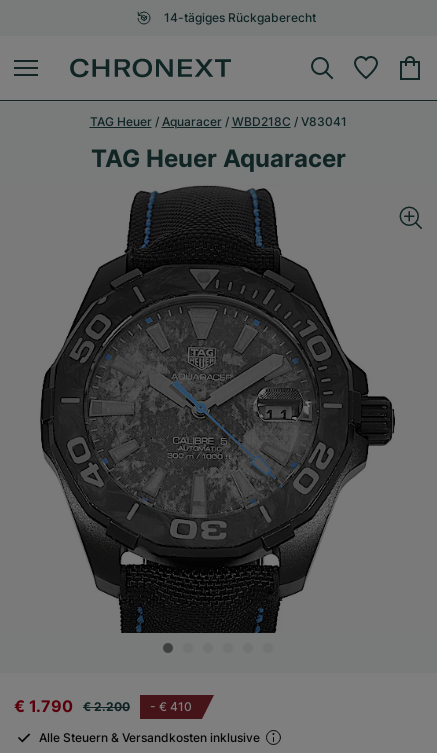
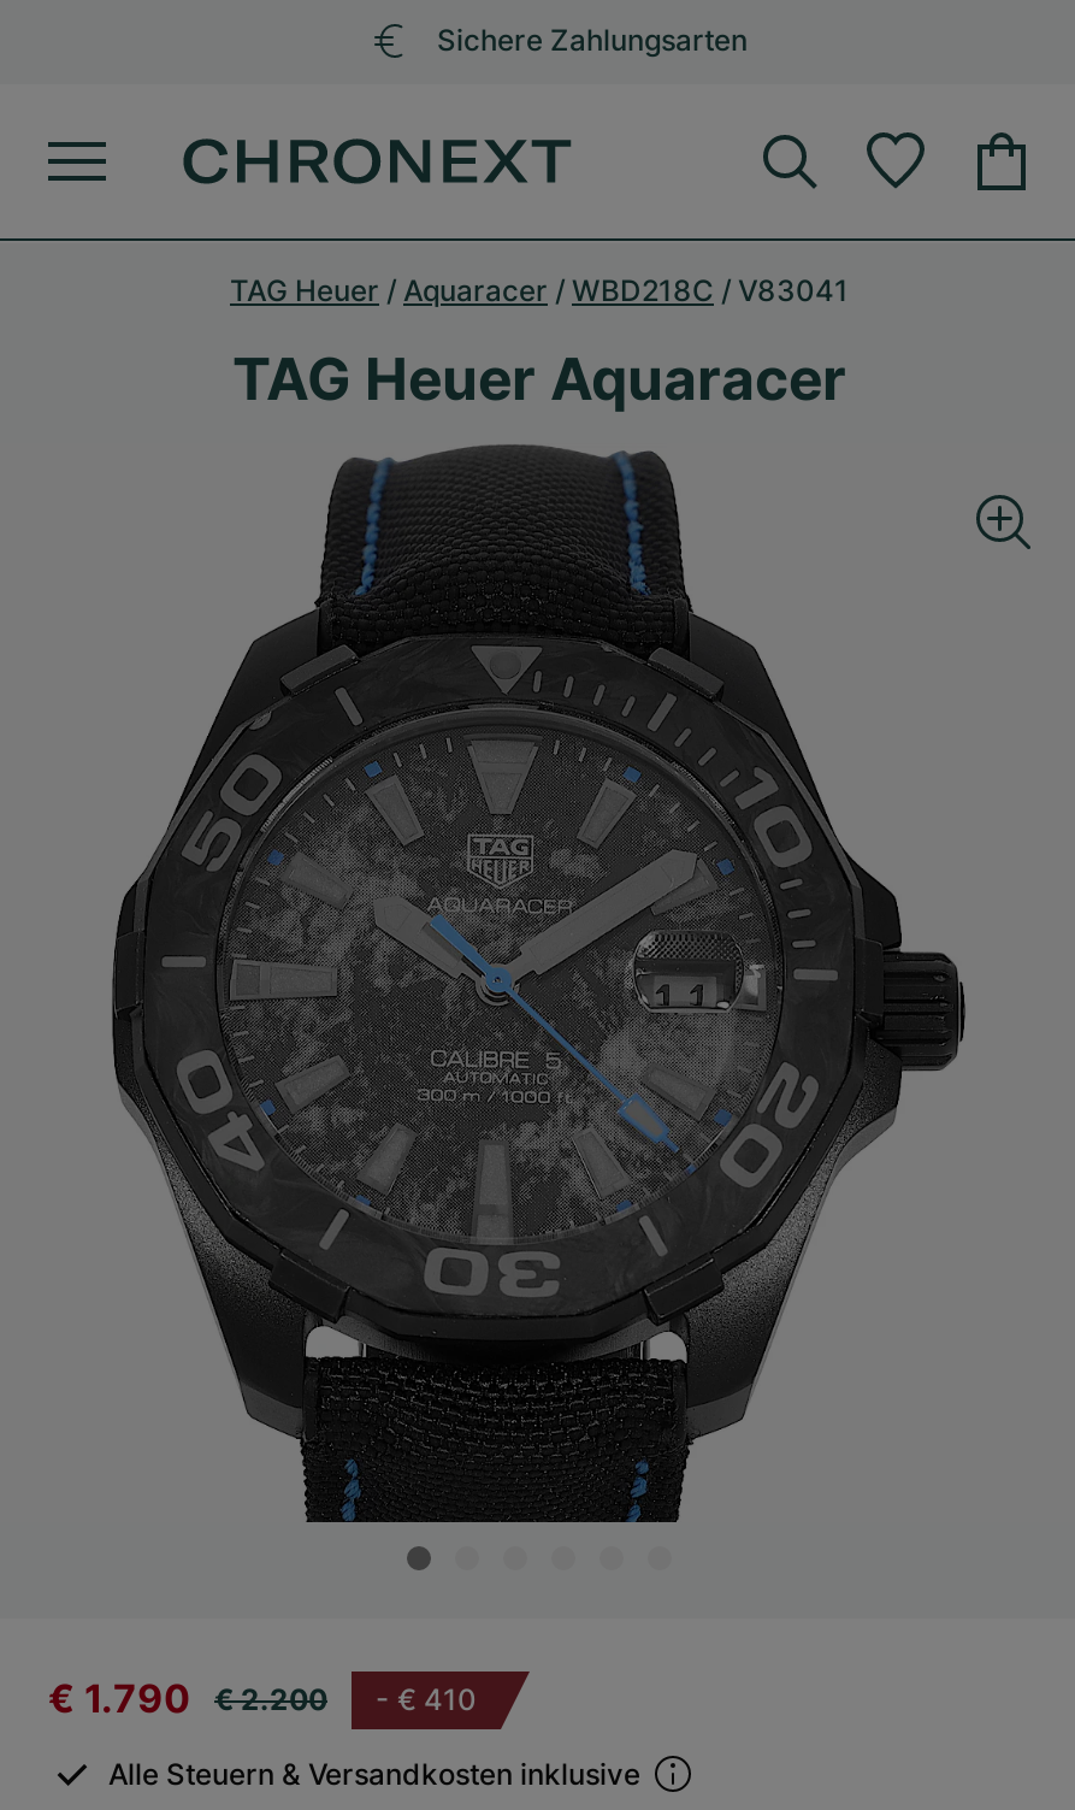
[164,10,316,25] 14-tägiges Rückgaberecht -> [437,22,748,58] Sichere Zahlungsarten

